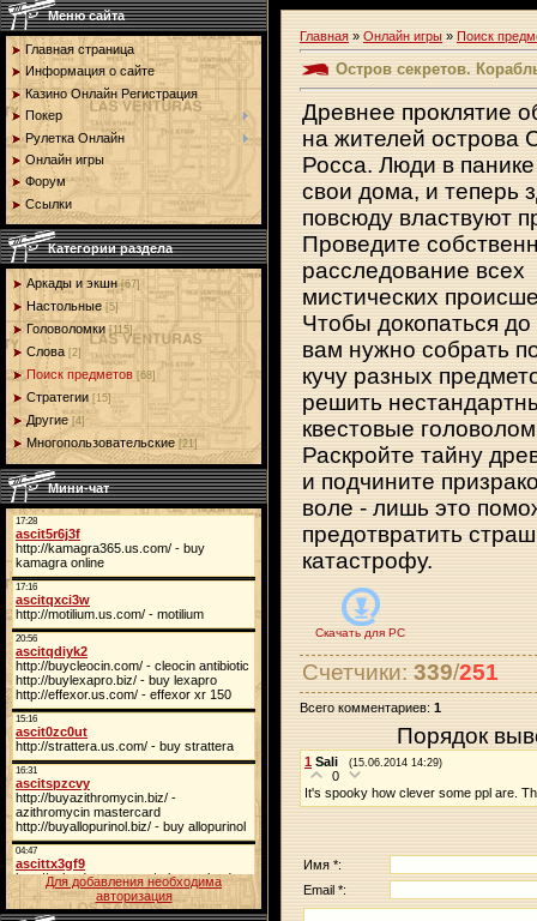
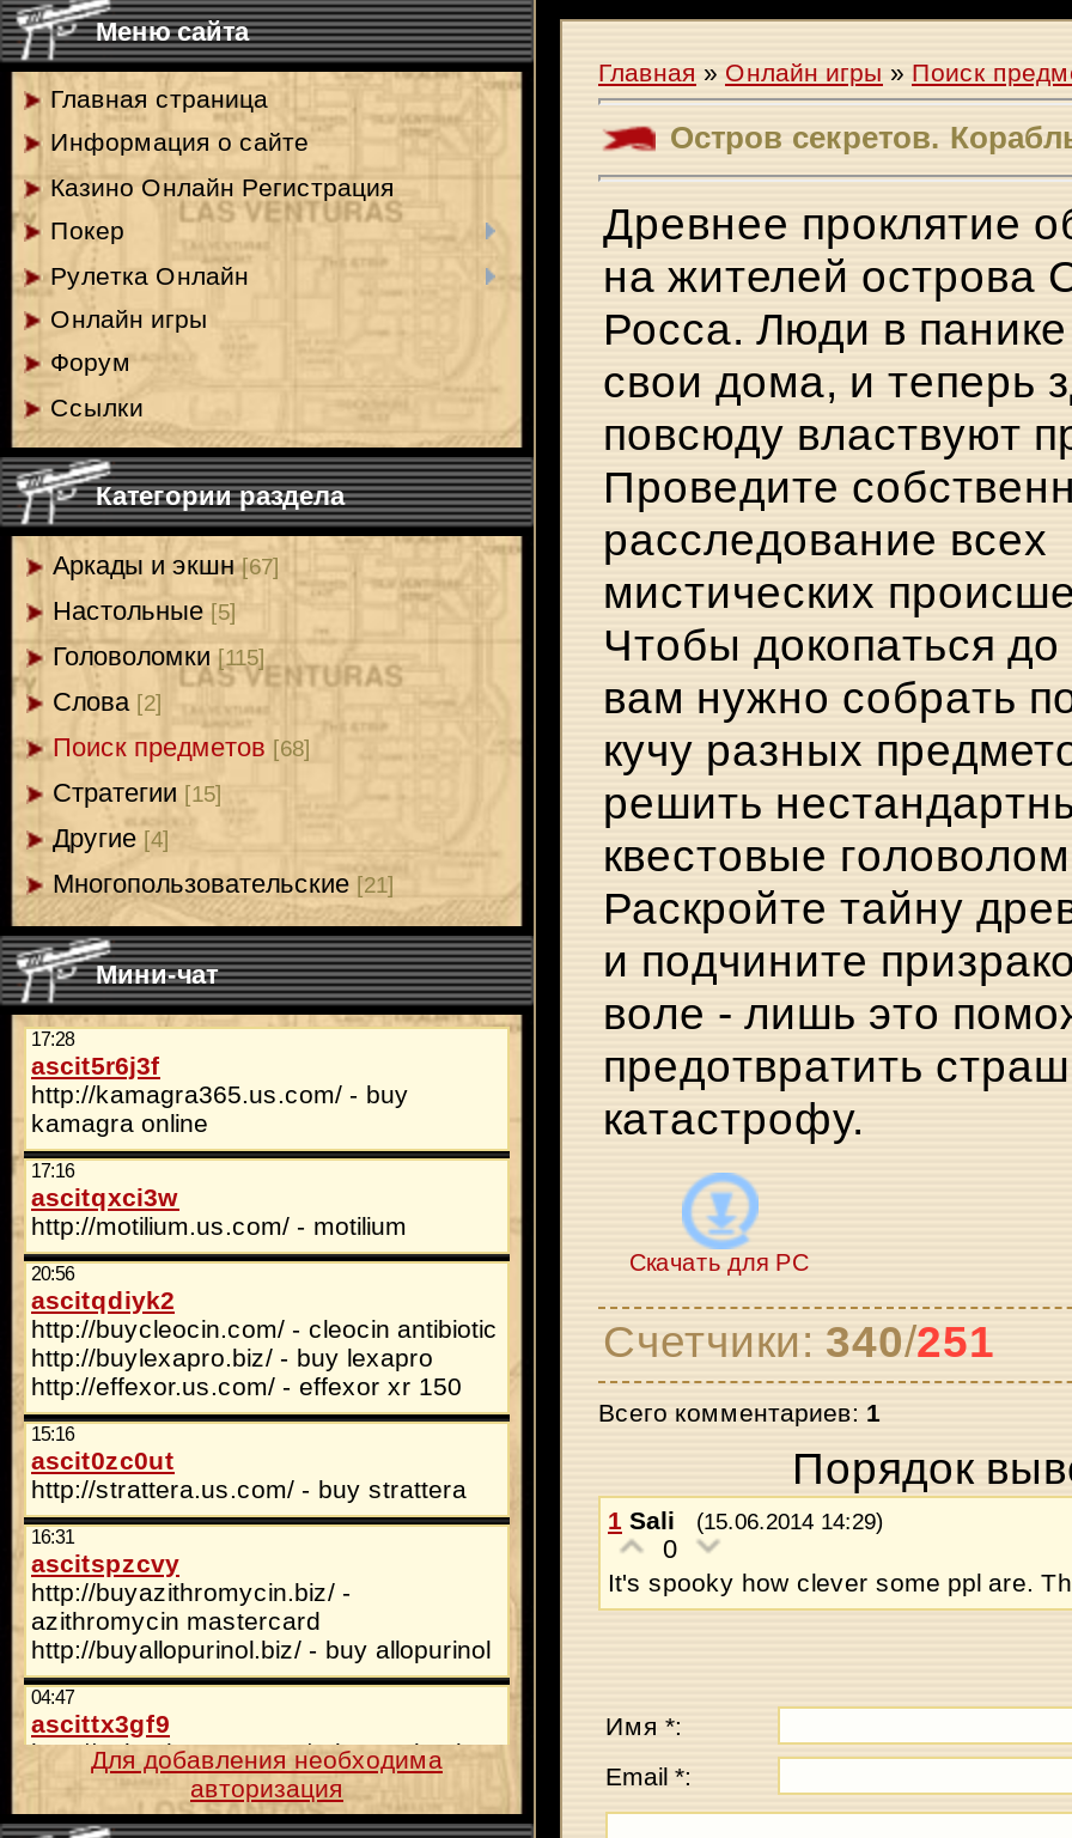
[302,660,499,685] Счетчики: 339/251 -> [603,1317,995,1367] Счетчики: 340/251

